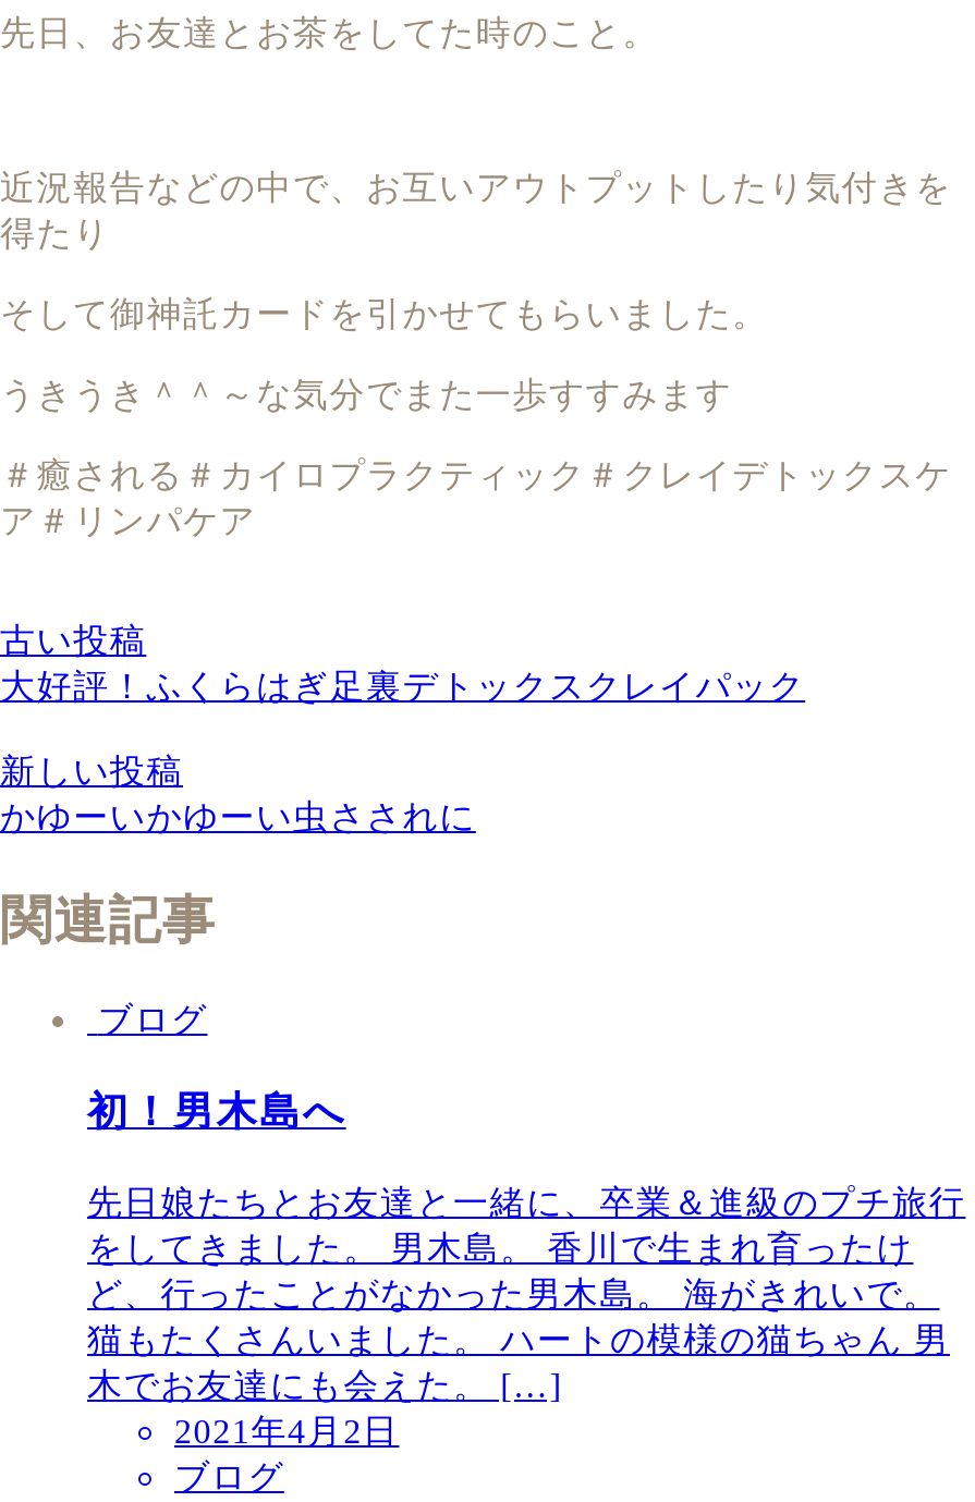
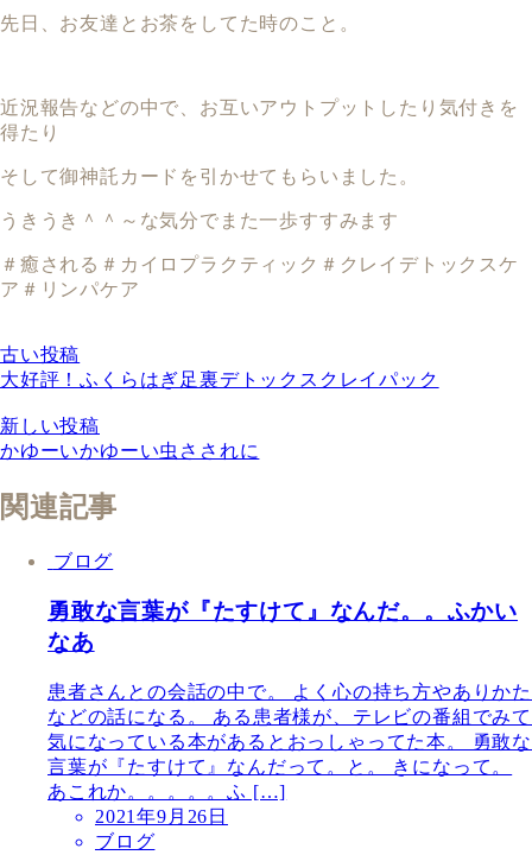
[87,1089,346,1135] 初！男木島へ -> [47,599,518,655] 勇敢な言葉が『たすけて』なんだ。。ふかい | なあ
[87,1184,966,1450] 先日娘たちとお友達と一緒に、卒業＆進級のプチ旅行 | をしてきました。 男木島。 香川で生まれ育ったけ | ど、行ったことがなかった男木島。 海がきれいで。 | 猫もたくさんいました。 ハートの模様の猫ちゃん 男 | 木でお友達にも会えた。 […] | 2021年4月2日 -> [47,682,532,827] 患者さんとの会話の中で。 よく心の持ち方やありかた | などの話になる。 ある患者様が、テレビの番組でみて | 気になっている本があるとおっしゃってた本。 勇敢な | 言葉が『たすけて』なんだって。と。 きになって。 | あこれか。。。。。ふ […] | 2021年9月26日

